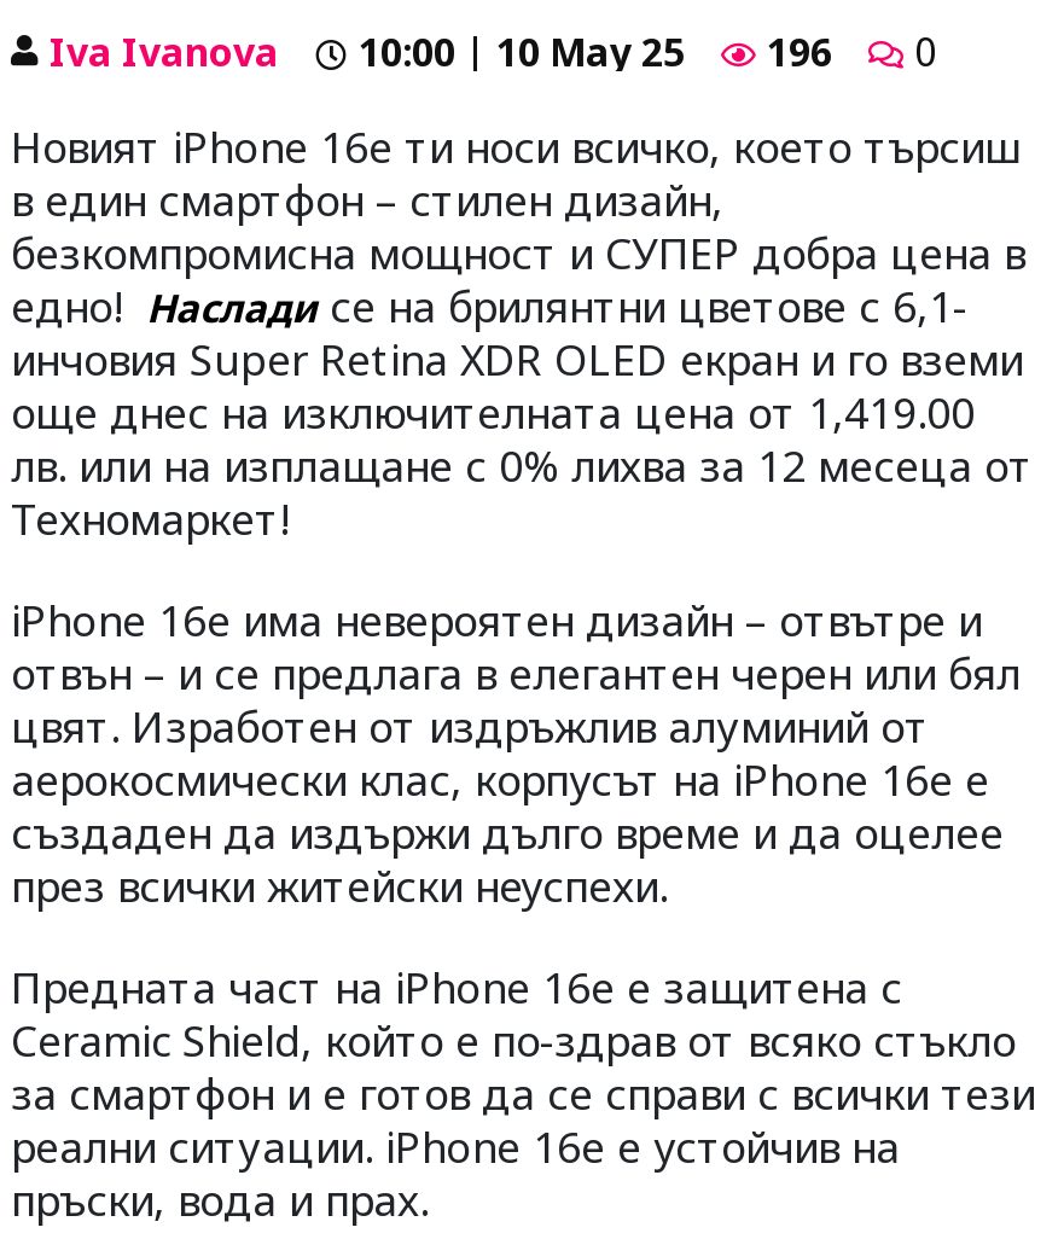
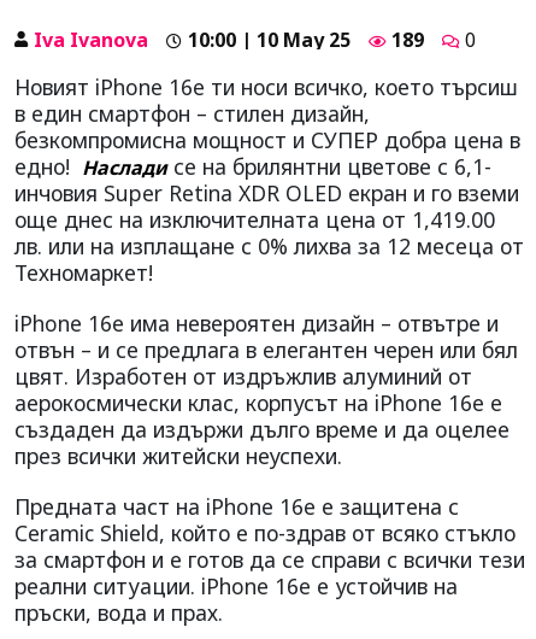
[767,24,832,77] 196 -> [391,26,424,52] 189

